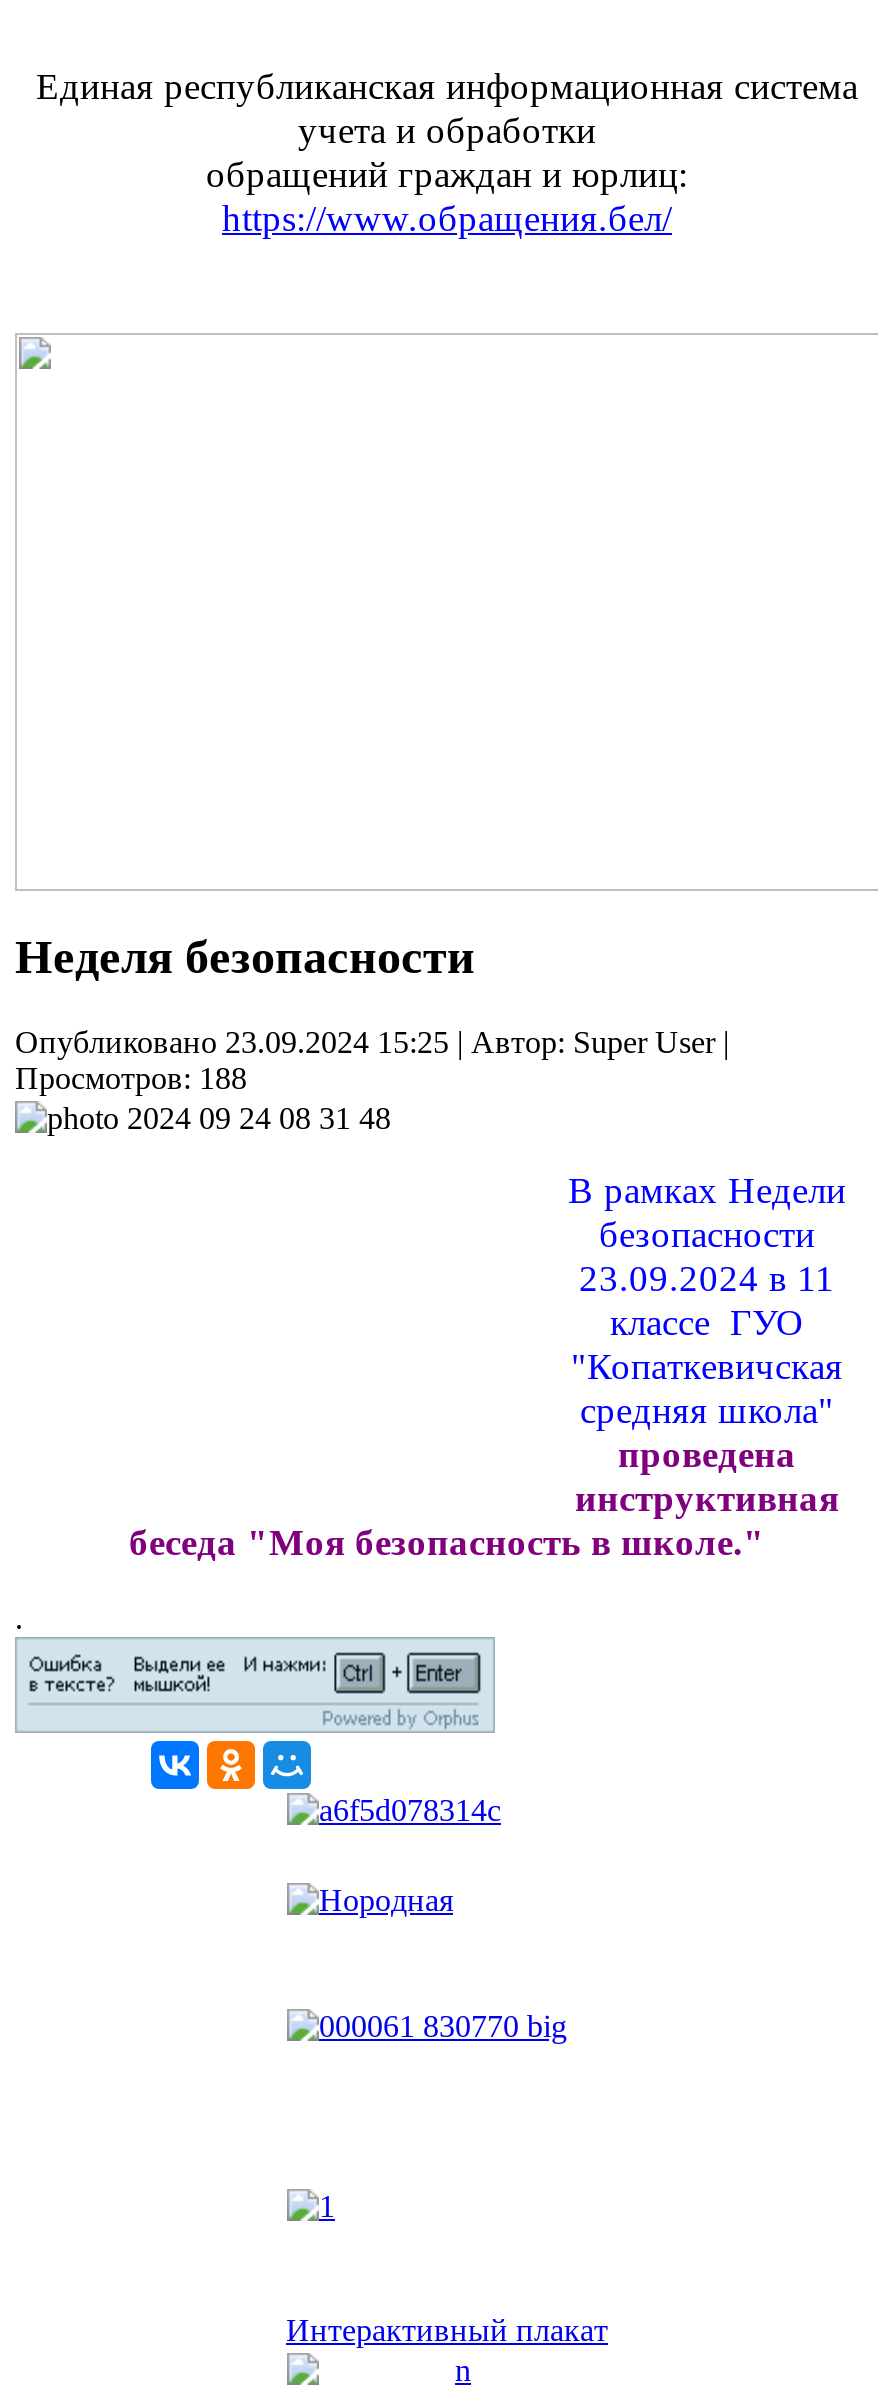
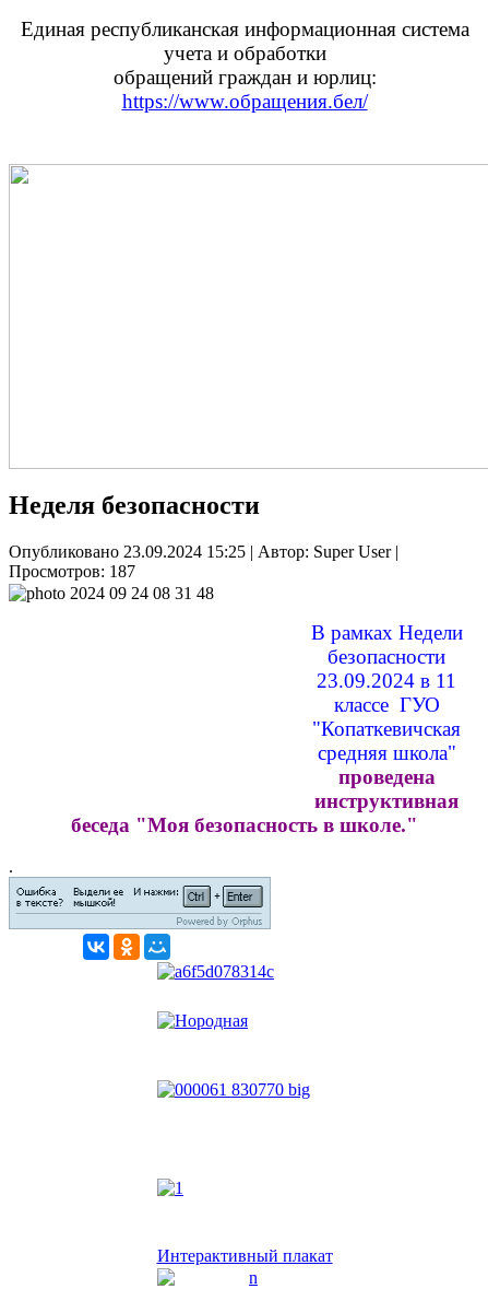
[15,1060,247,1094] Просмотров: 188 -> [9,562,135,580] Просмотров: 187

